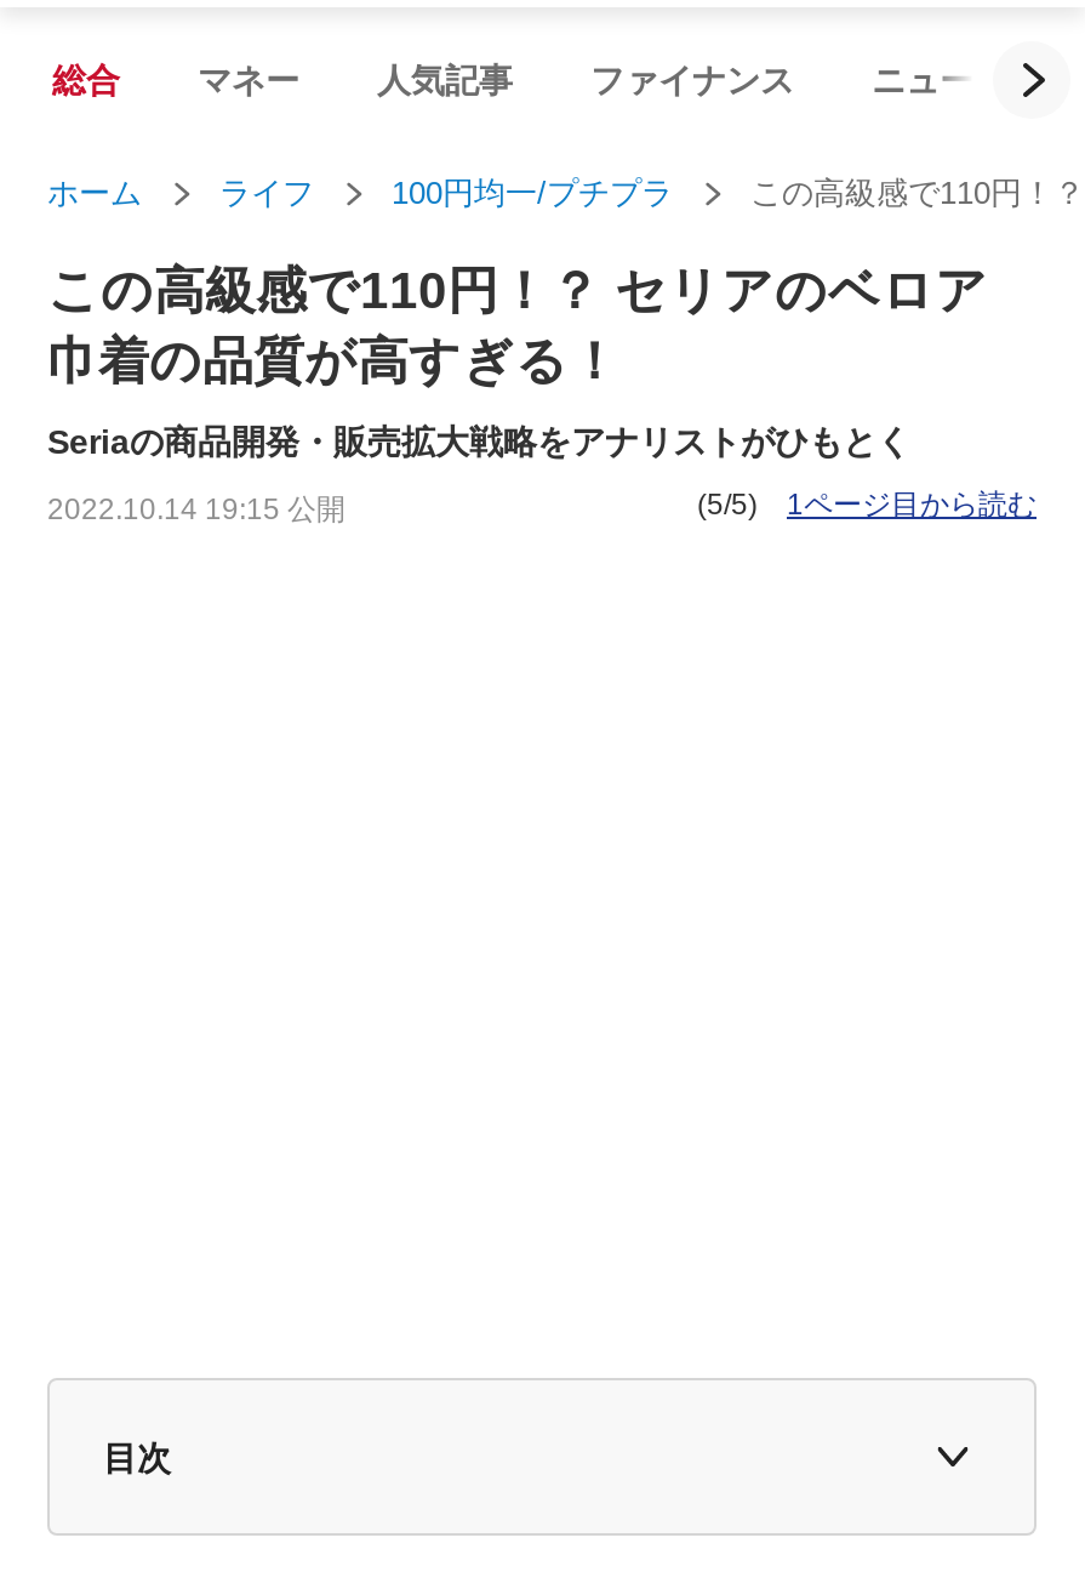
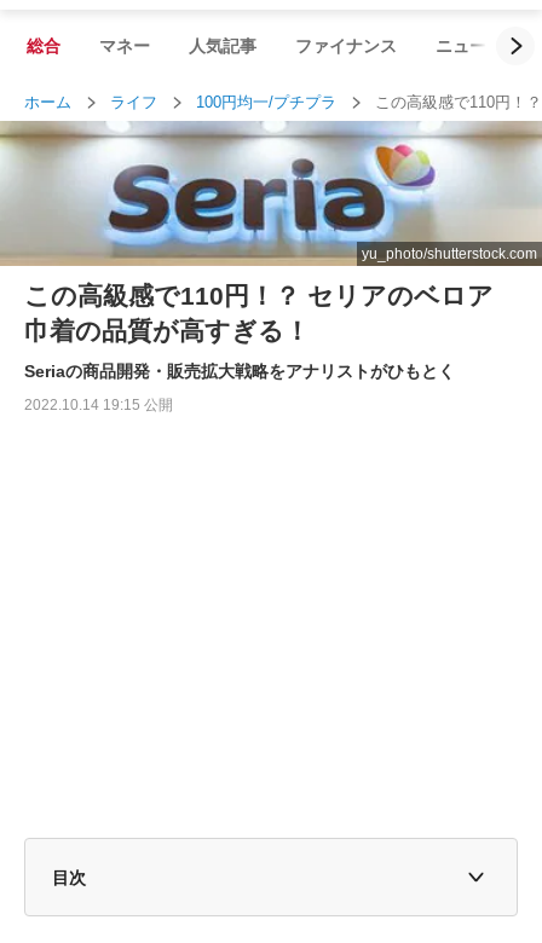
none -> [4,120,538,267] [image] | yu_photo/shutterstock.com
[697,488,1037,522] (5/5) | 1ページ目から読む -> none

